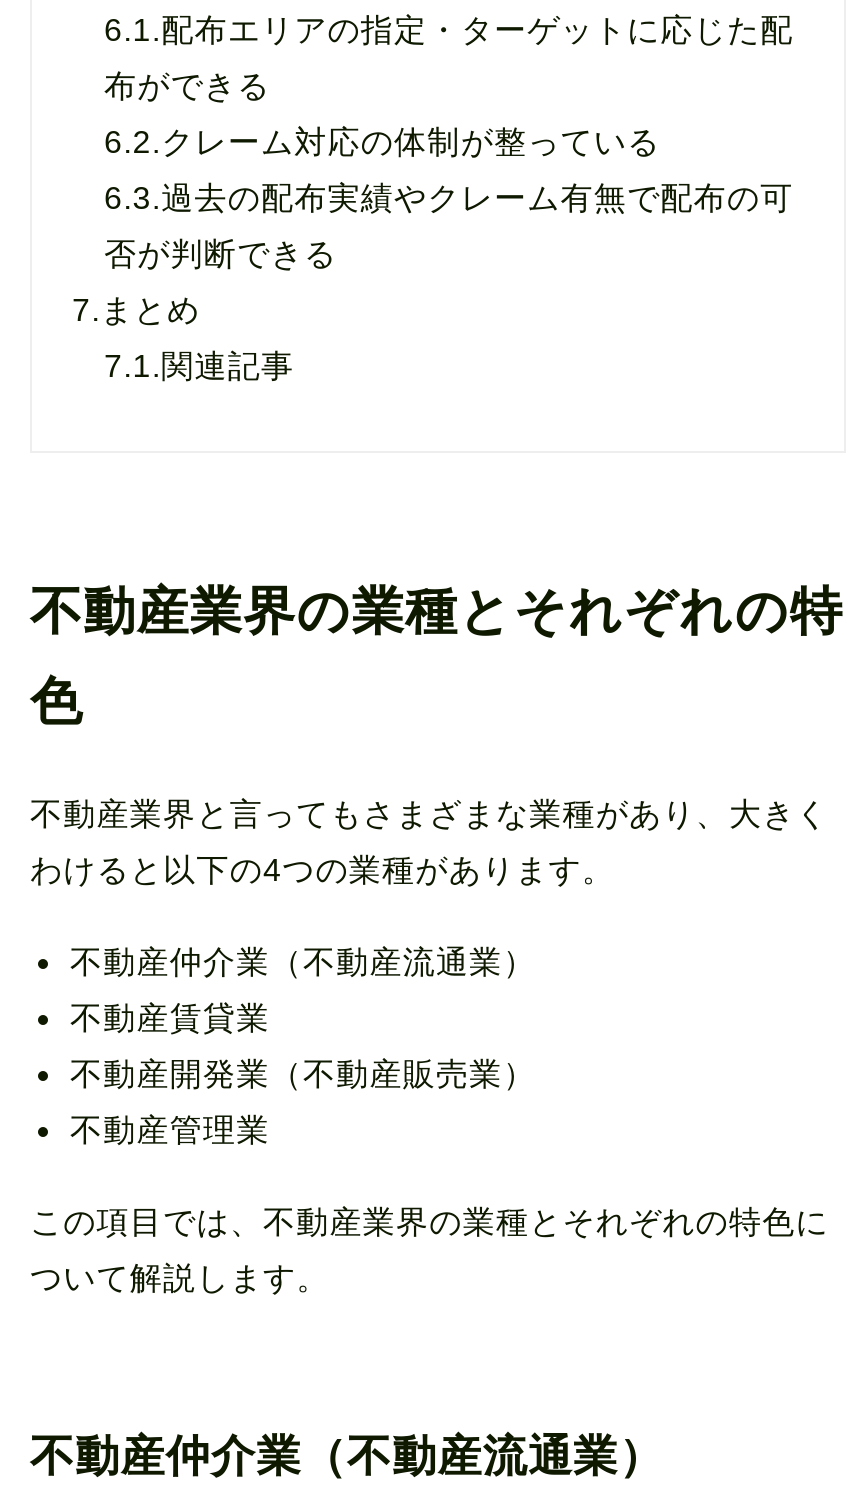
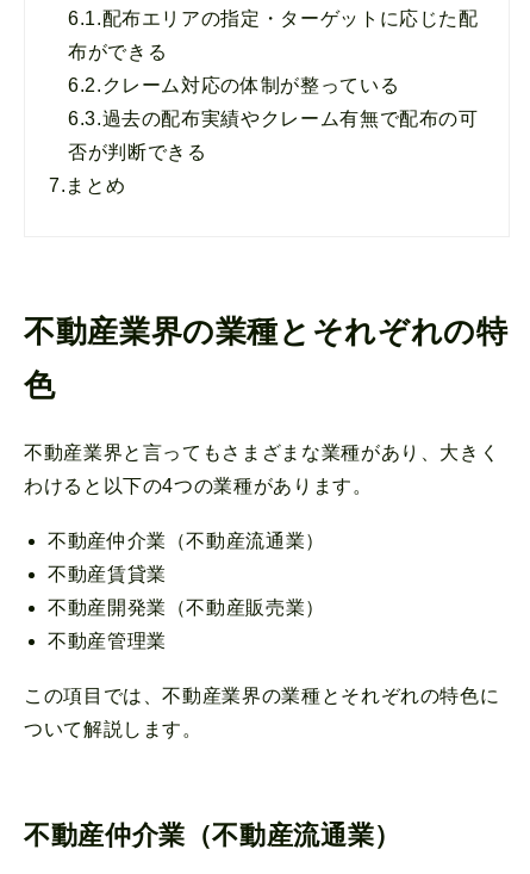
[104,349,294,383] 7.1.関連記事 -> none

